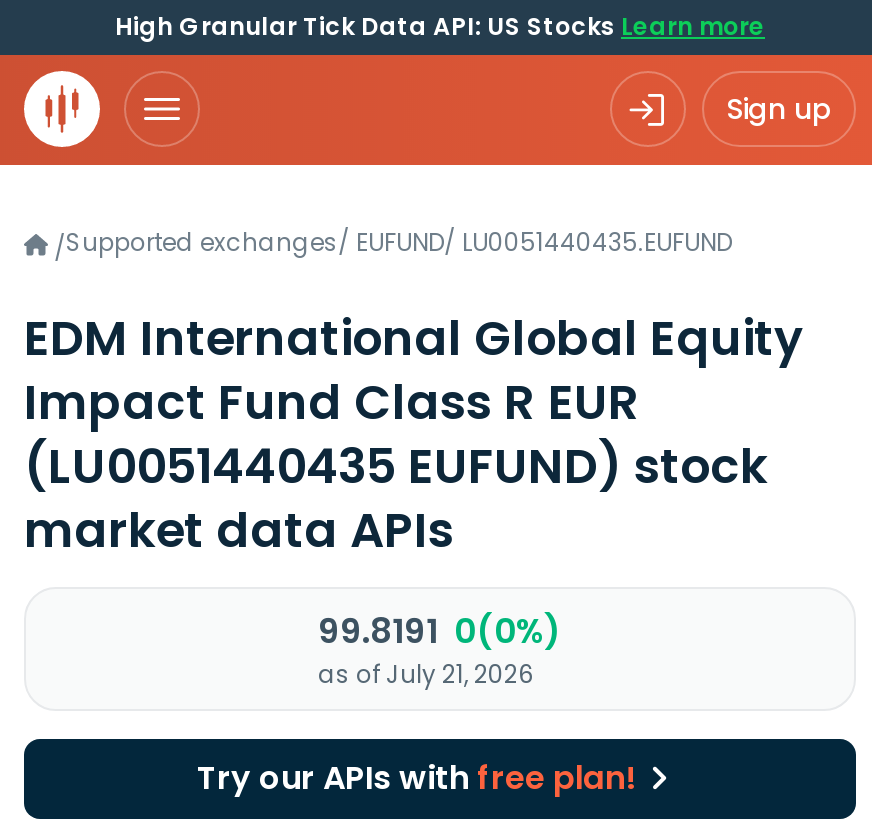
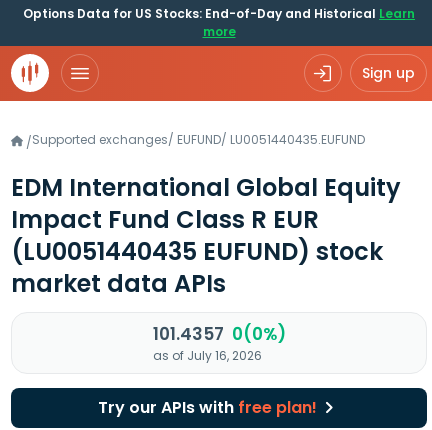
[115,9,765,43] High Granular Tick Data API: US Stocks Learn more -> [23,5,415,40] Options Data for US Stocks: End-of-Day and Historical Learn | more
[318,607,562,655] 99.8191 0(0%) -> [152,322,285,346] 101.4357 0(0%)
[318,657,534,691] as of July 21, 2026 -> [152,347,261,364] as of July 16, 2026

